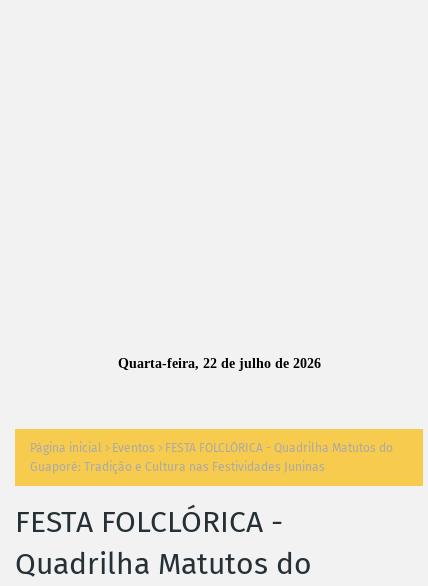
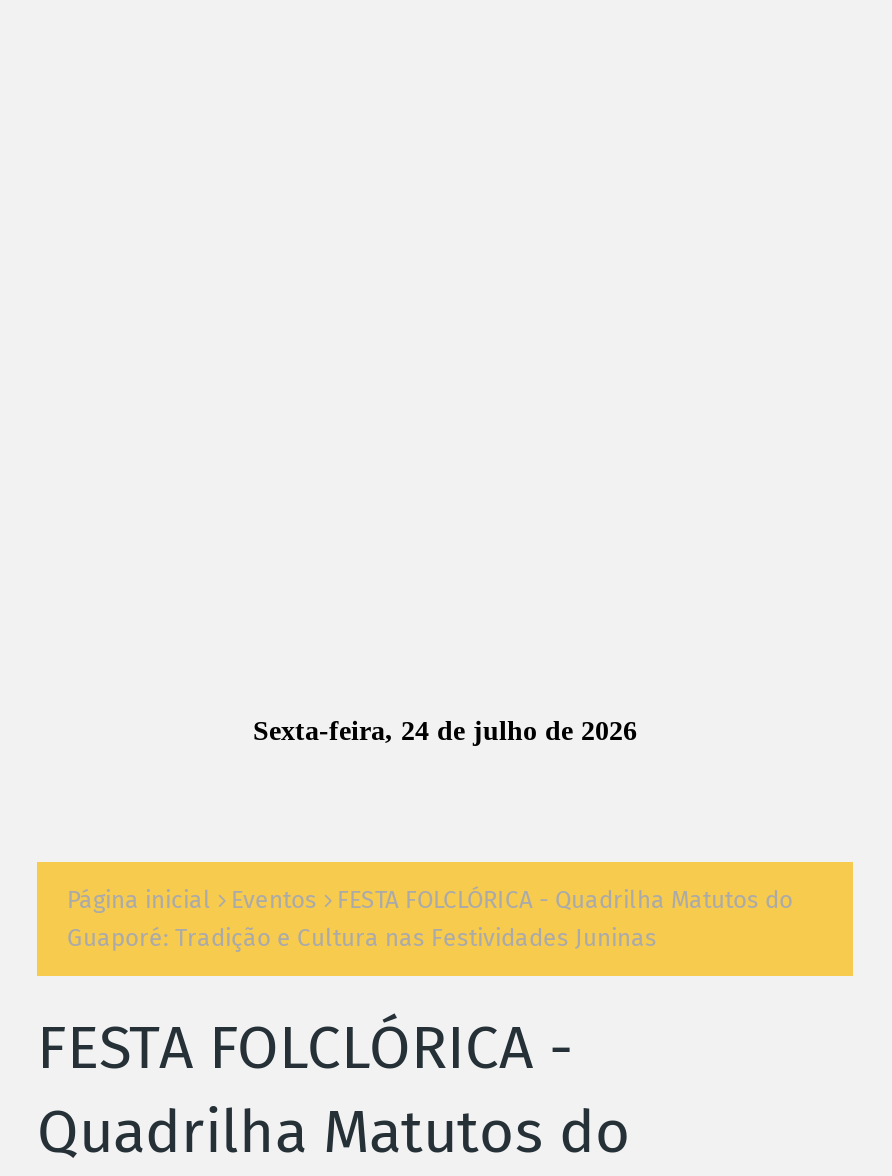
[117,356,320,371] Quarta-feira, 22 de julho de 2026 -> [253,716,637,746] Sexta-feira, 24 de julho de 2026

